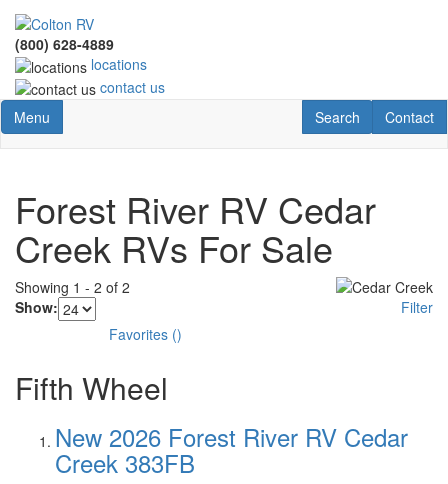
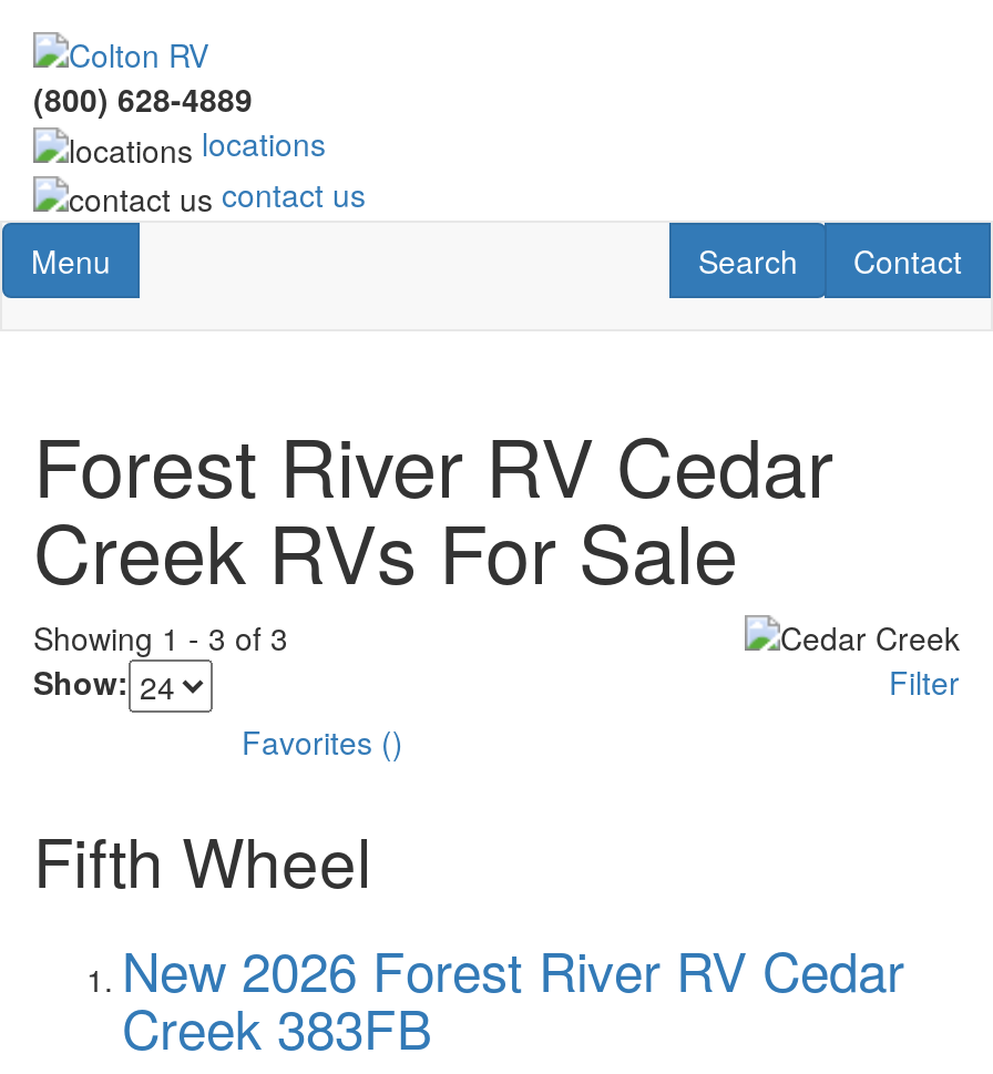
[15,277,130,297] Showing 1 - 2 of 2 -> [33,615,288,659] Showing 1 - 3 of 3

